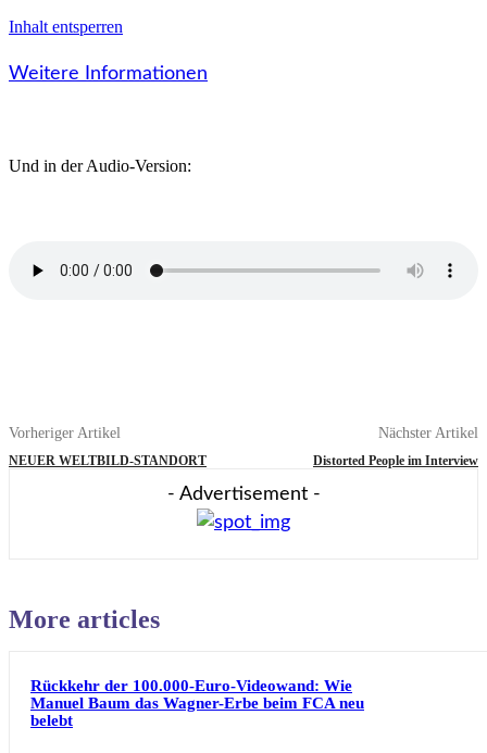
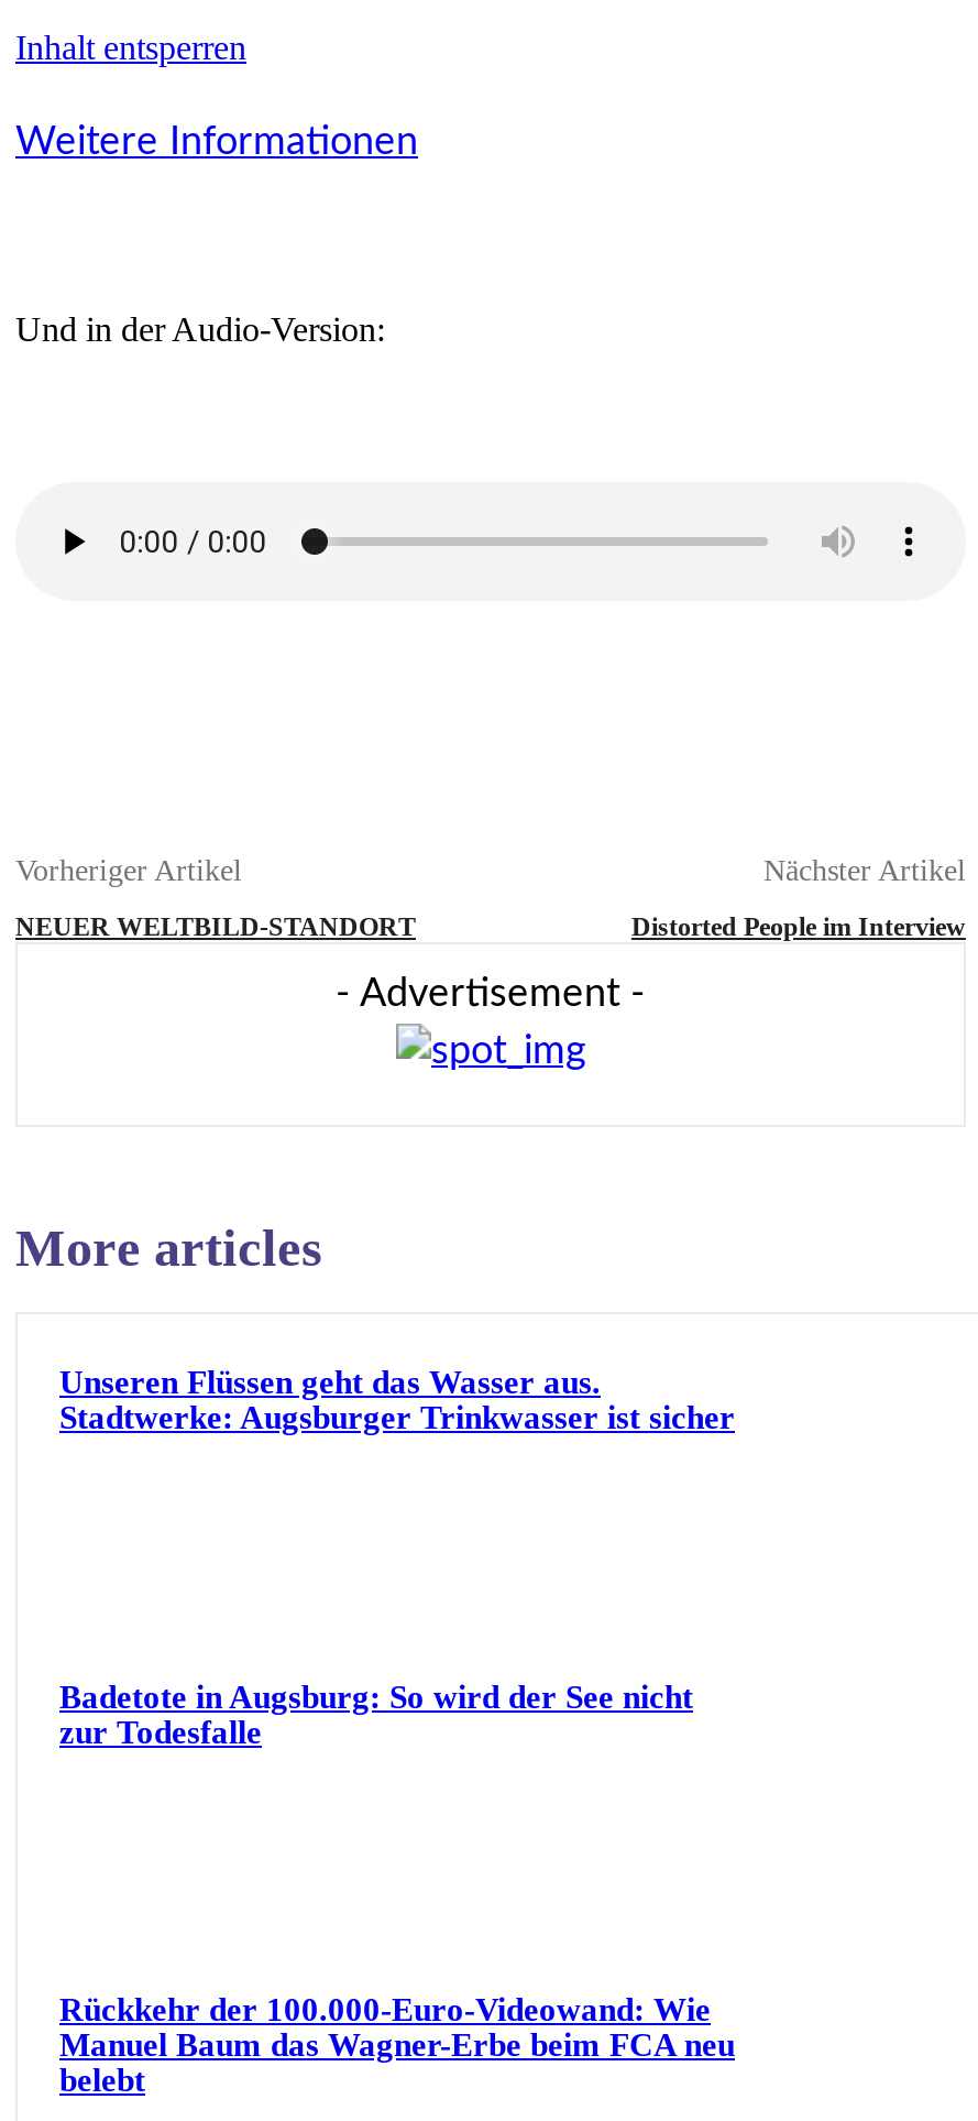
none -> [59,1365,735,1436] Unseren Flüssen geht das Wasser aus. | Stadtwerke: Augsburger Trinkwasser ist sicher
none -> [59,1679,693,1749] Badetote in Augsburg: So wird der See nicht | zur Todesfalle

